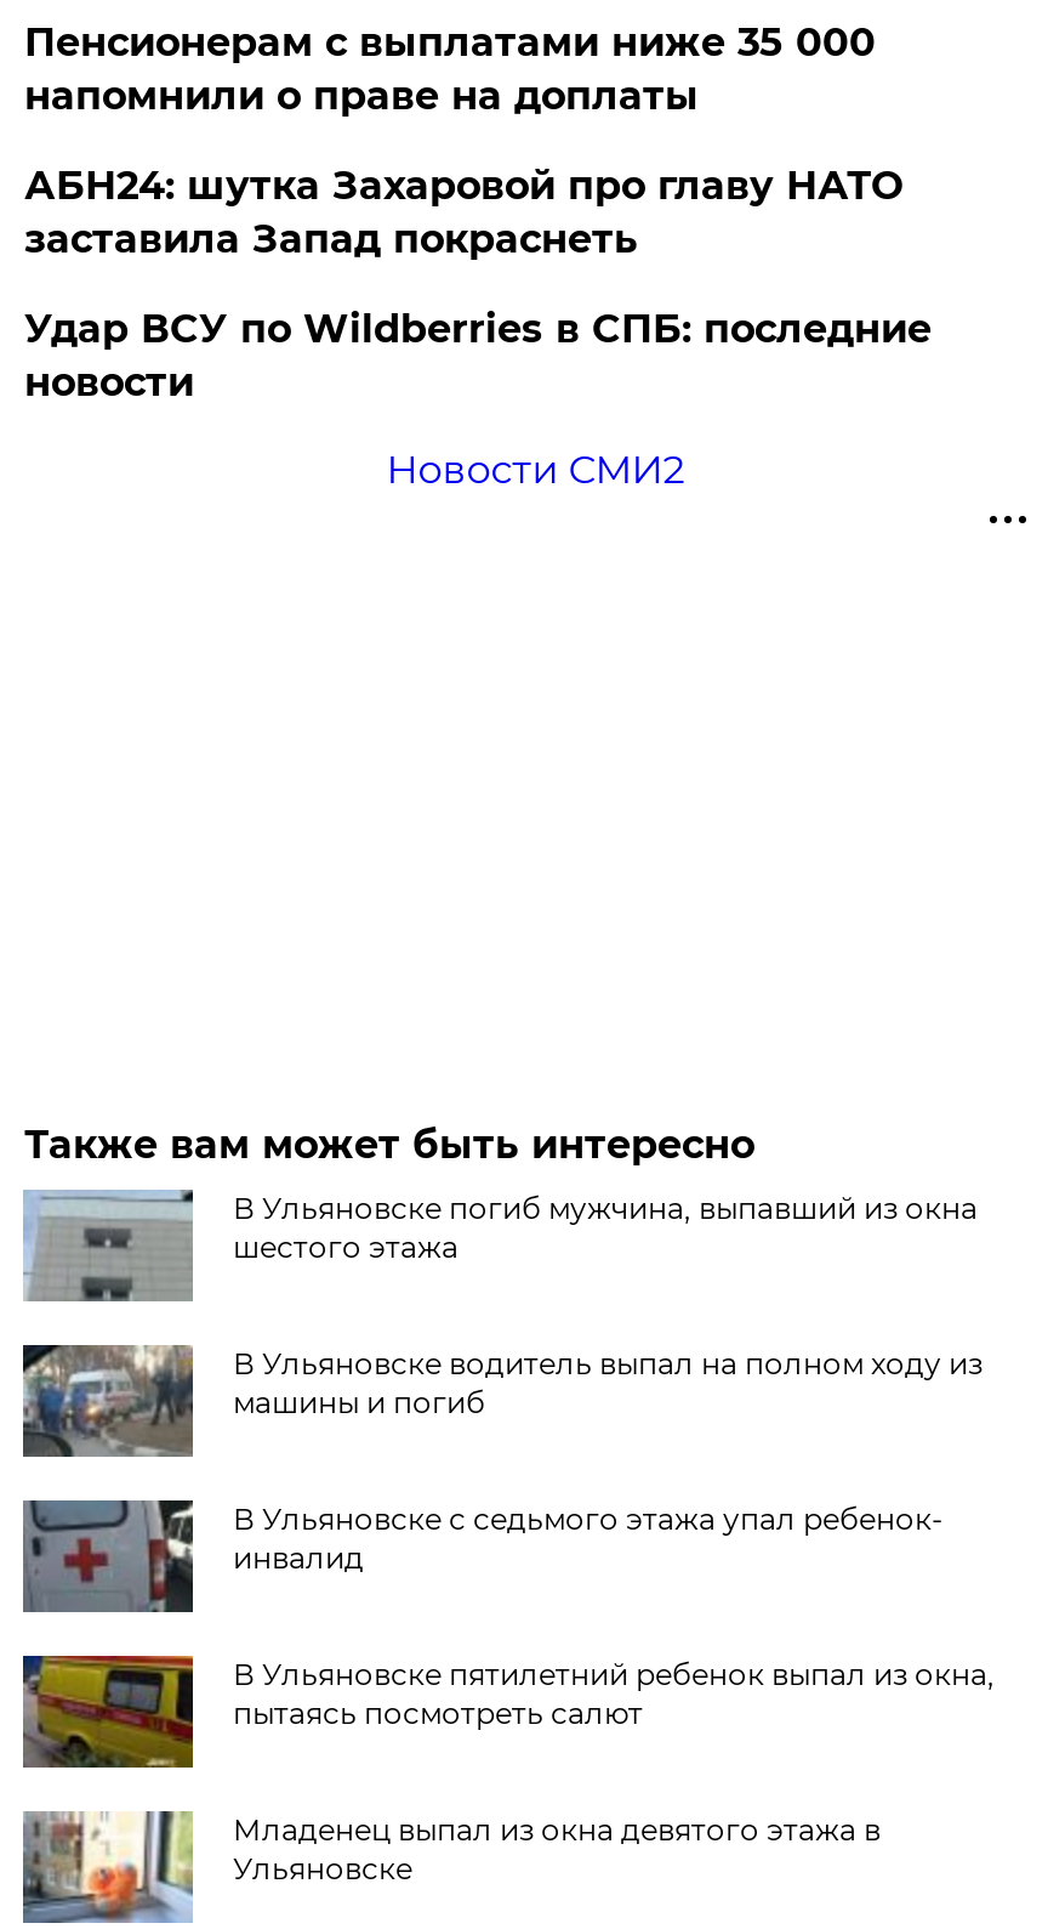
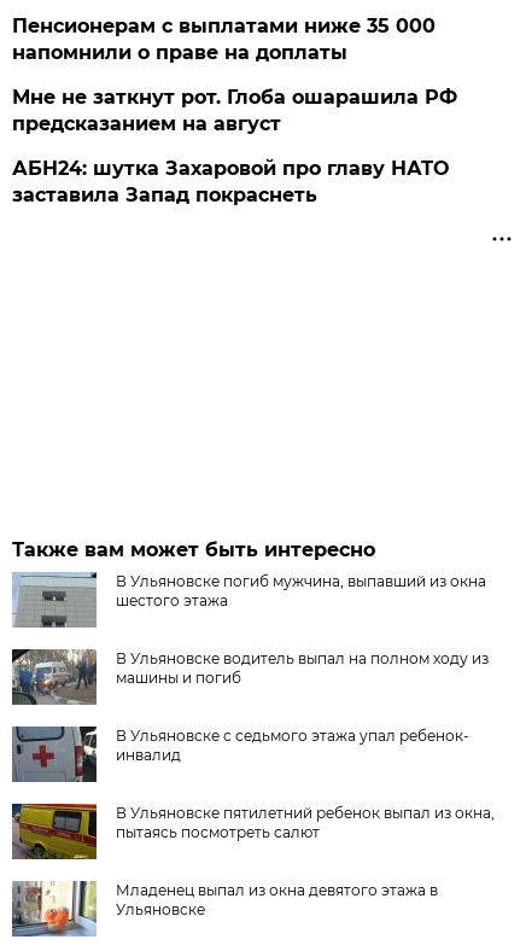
none -> [13,86,458,135] Мне не заткнут рот. Глоба ошарашила РФ | предсказанием на август
moved [24,162,902,262] -> [13,157,449,206]: АБН24: шутка Захаровой про главу НАТО | заставила Запад покраснеть
[24,306,931,493] Удар ВСУ по Wildberries в СПБ: последние | новости | Новости СМИ2 -> none

